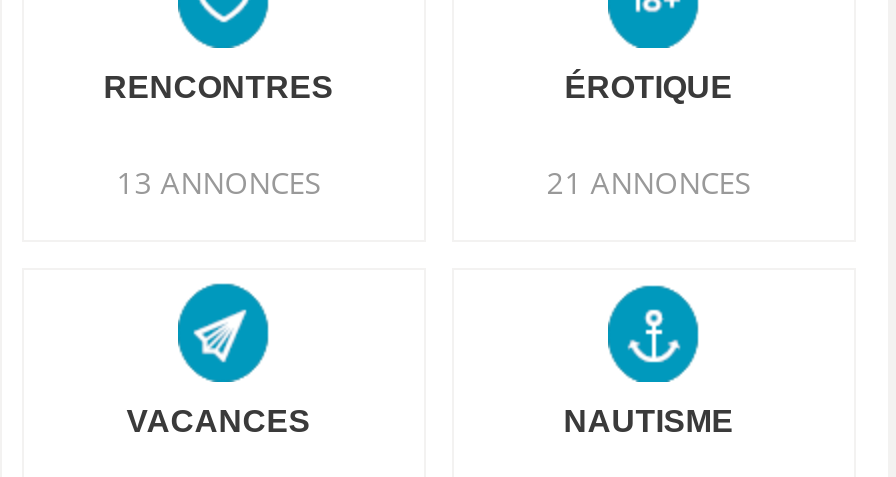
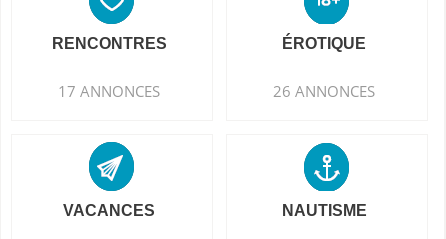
[117,162,321,202] 13 ANNONCES -> [58,81,160,101] 17 ANNONCES
[547,162,751,202] 21 ANNONCES -> [273,81,375,101] 26 ANNONCES

